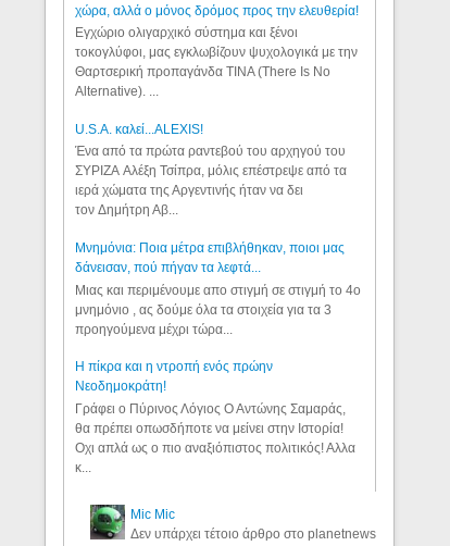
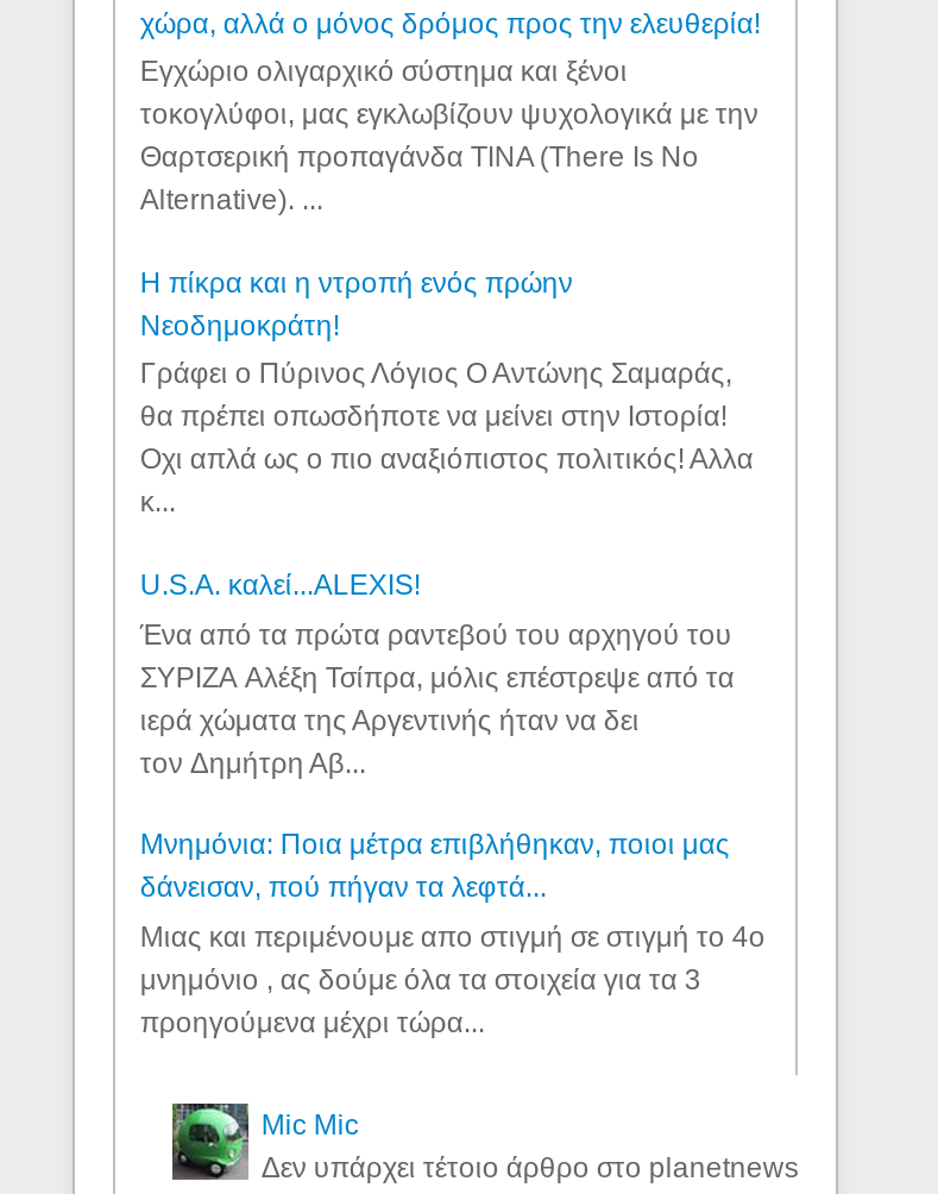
moved [75,144,361,337] -> [140,617,765,1039]: Ένα από τα πρώτα ραντεβού του αρχηγού του | ΣΥΡΙΖΑ Αλέξη Τσίπρα, μόλις επέστρεψε από τα | ιερά χώματα της Αργεντινής ήταν να δει | ... | μνημόνιο , ας δούμε όλα τα στοιχεία για τα 3 | προηγούμενα μέχρι τώρα...
moved [75,359,356,475] -> [140,267,753,520]: Η πίκρα και η ντροπή ενός πρώην | Νεοδημοκράτη! | Γράφει ο Πύρινος Λόγιος Ο Αντώνης Σαμαράς, | θα πρέπει οπωσδήποτε να μείνει στην Ιστορία! | Οχι απλά ως ο πιο αναξιόπιστος πολιτικός! Αλλα | κ...

